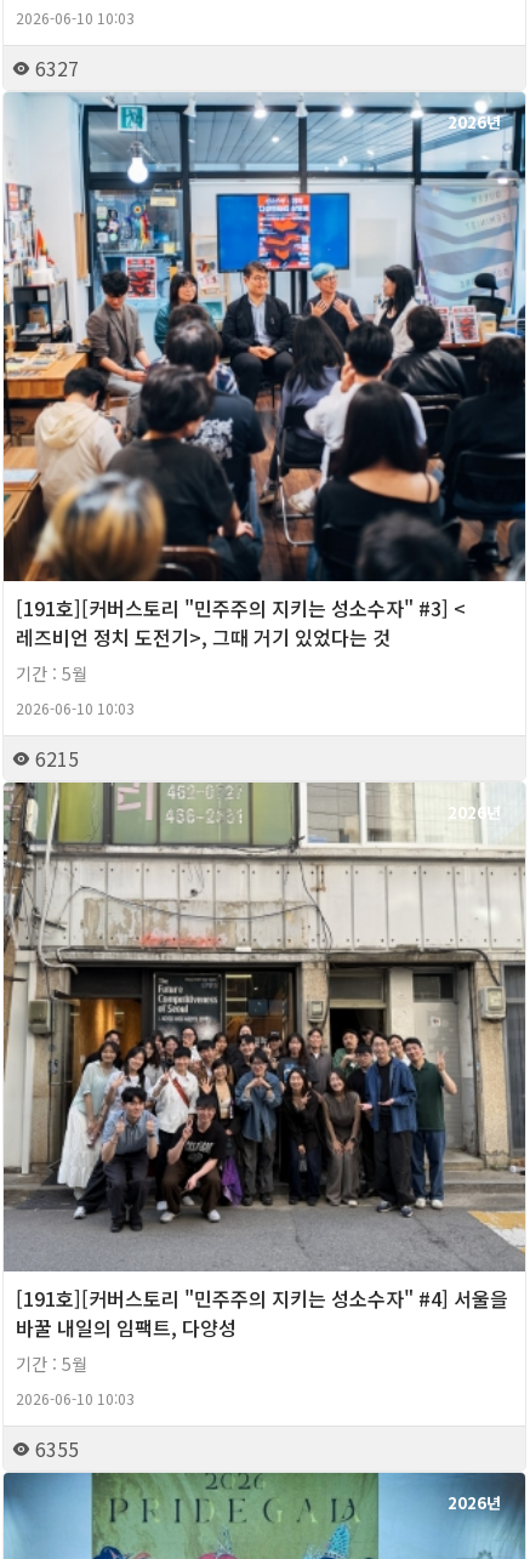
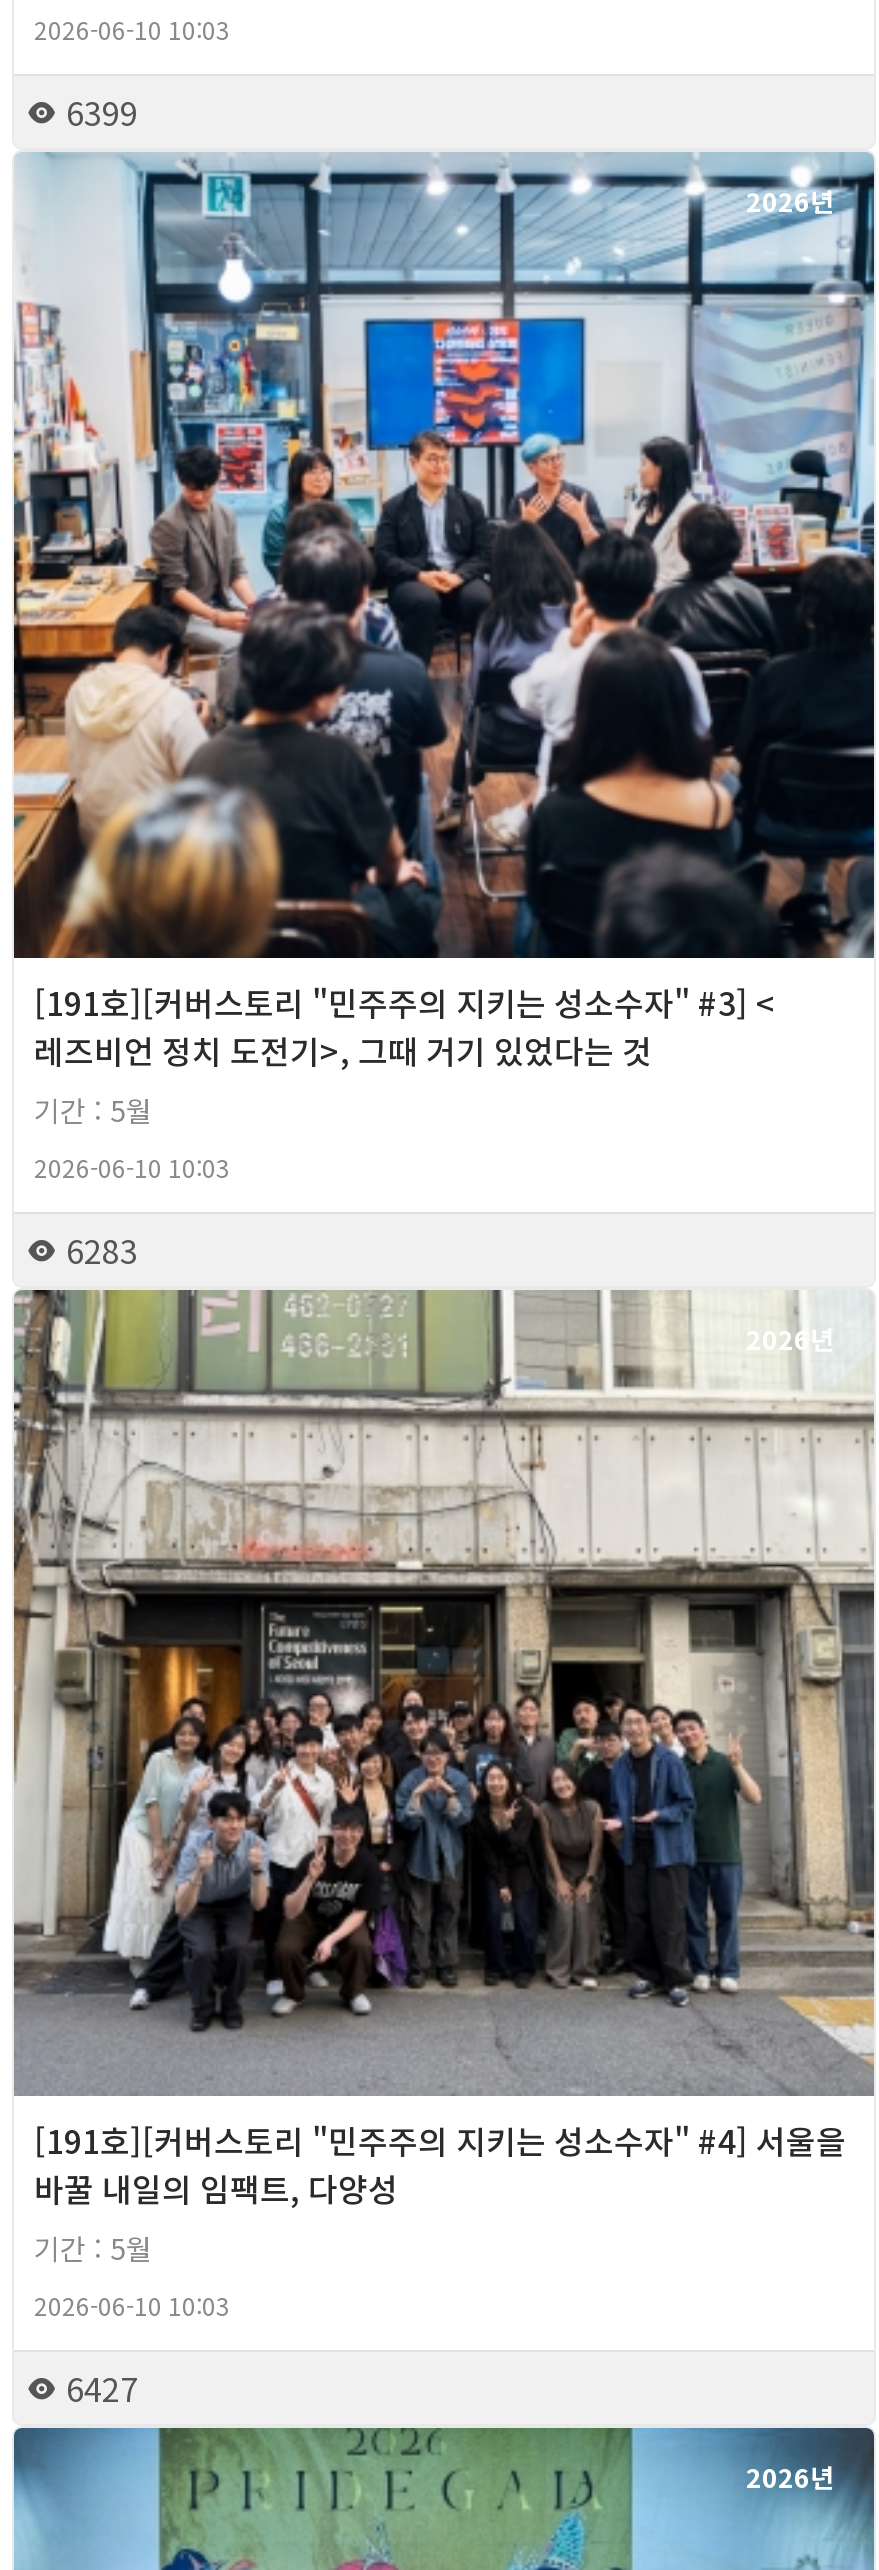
[30,54,79,83] 6327 -> [58,89,138,137] 6399
[30,744,79,773] 6215 -> [58,1227,138,1275] 6283
[30,1435,79,1464] 6355 -> [58,2365,138,2413] 6427

